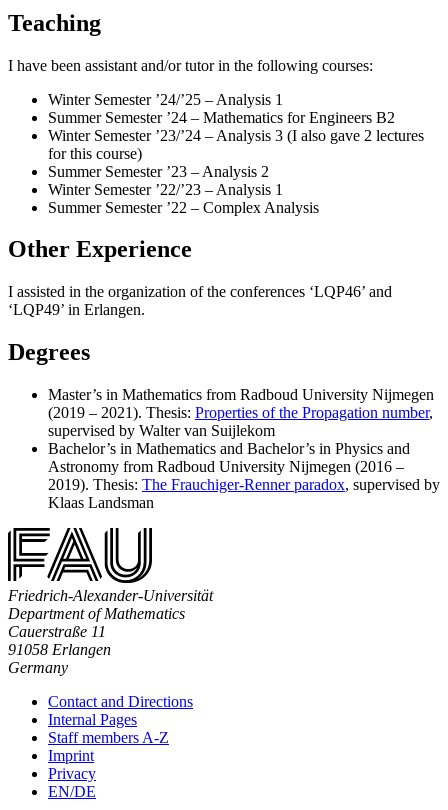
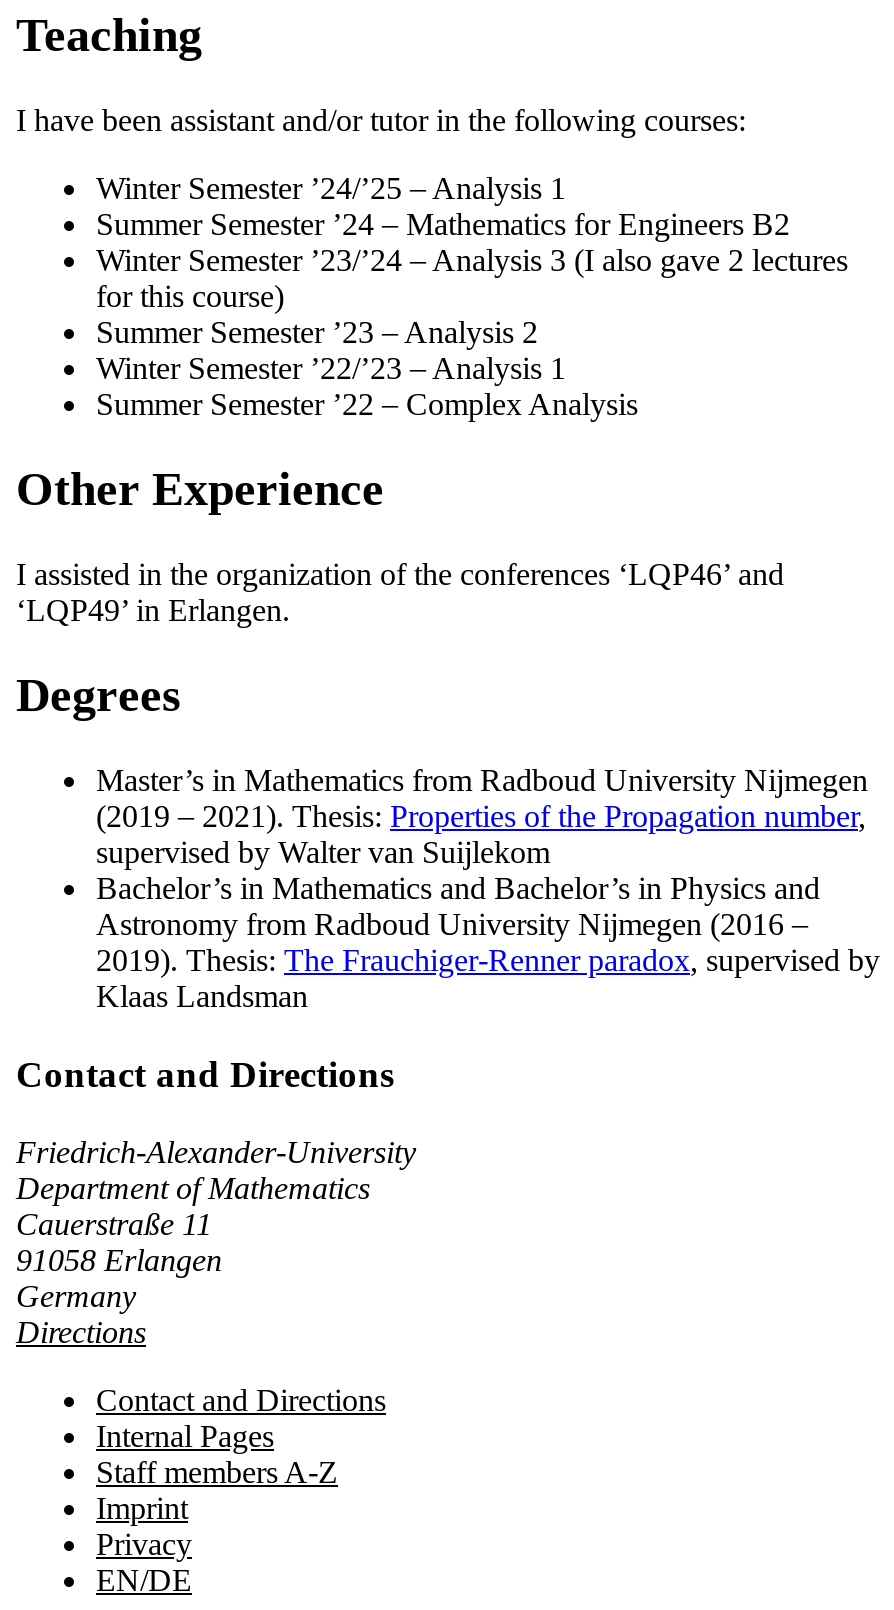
[8,587,213,604] Friedrich-Alexander-Universität -> [16,1054,416,1170] Contact and Directions | Friedrich-Alexander-University
none -> [16,1316,146,1350] Directions

